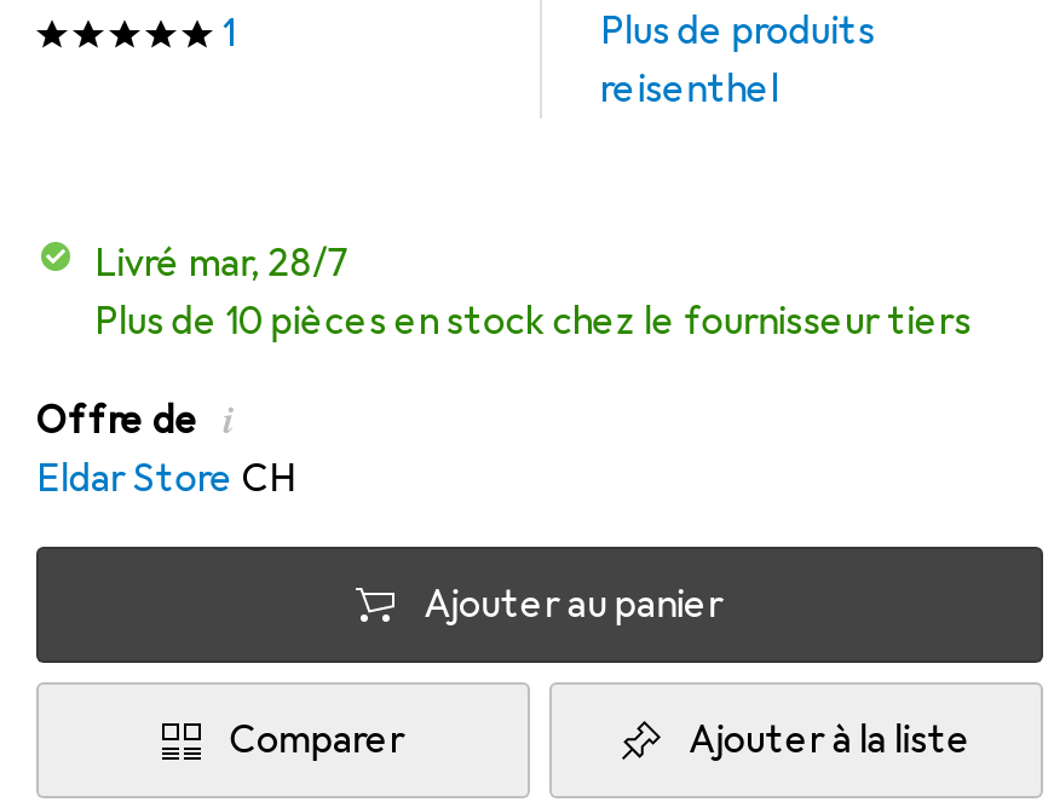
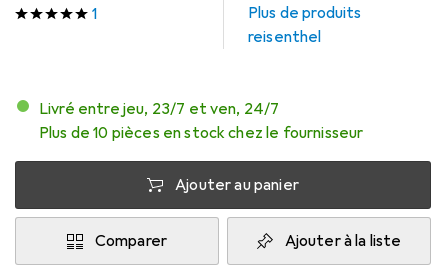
[36,240,971,503] Livré mar, 28/7 | Plus de 10 pièces en stock chez le fournisseur tiers | Offre de i | Eldar Store CH -> [39,99,363,143] Livré entre jeu, 23/7 et ven, 24/7 | Plus de 10 pièces en stock chez le fournisseur

